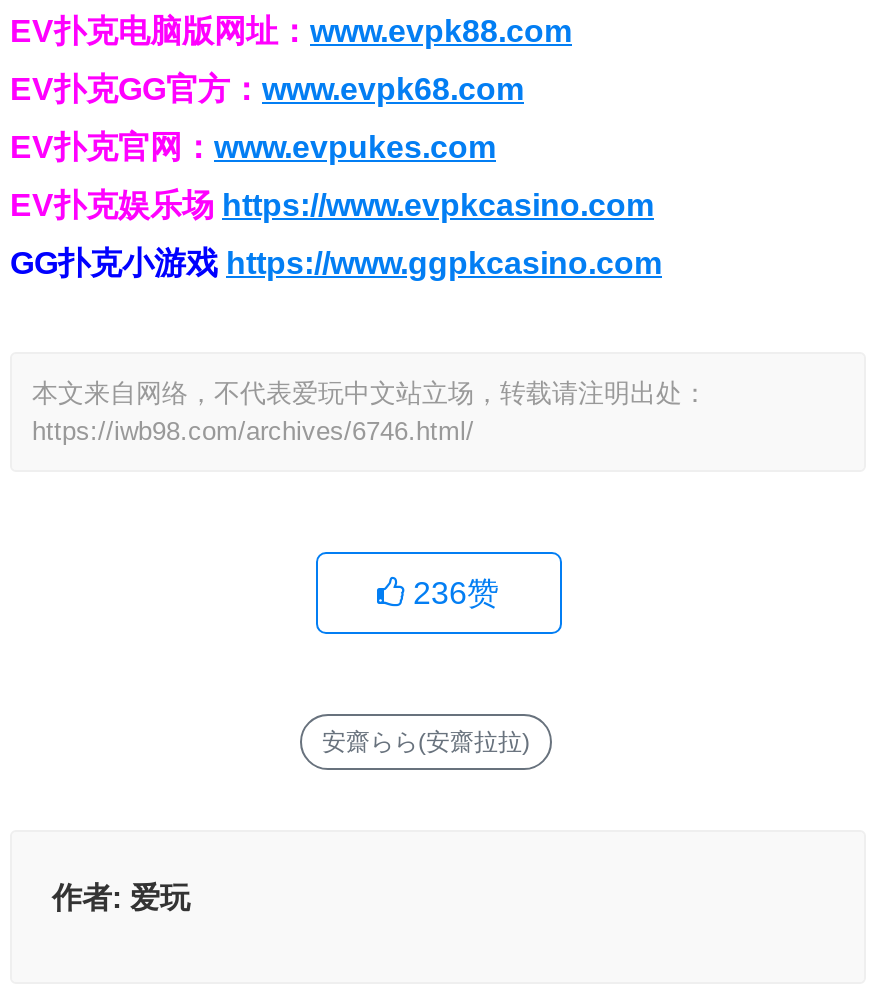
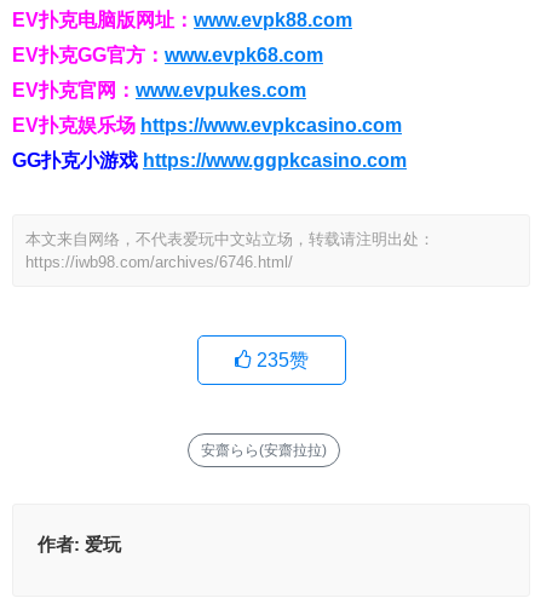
[405,576,499,610] 236赞 -> [251,350,308,370] 235赞

